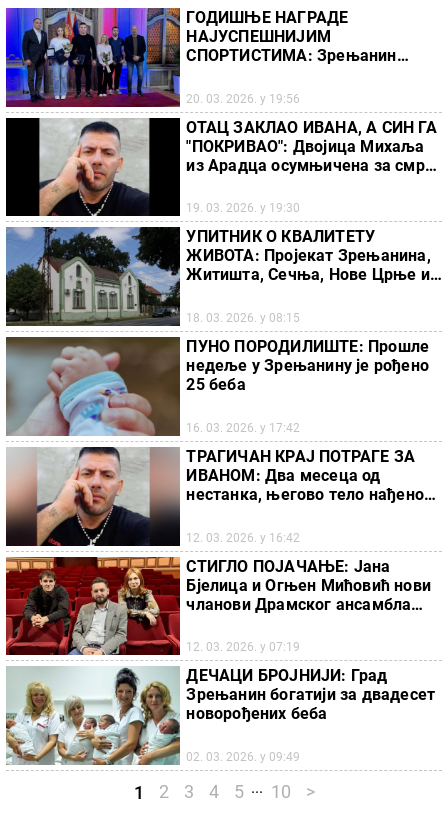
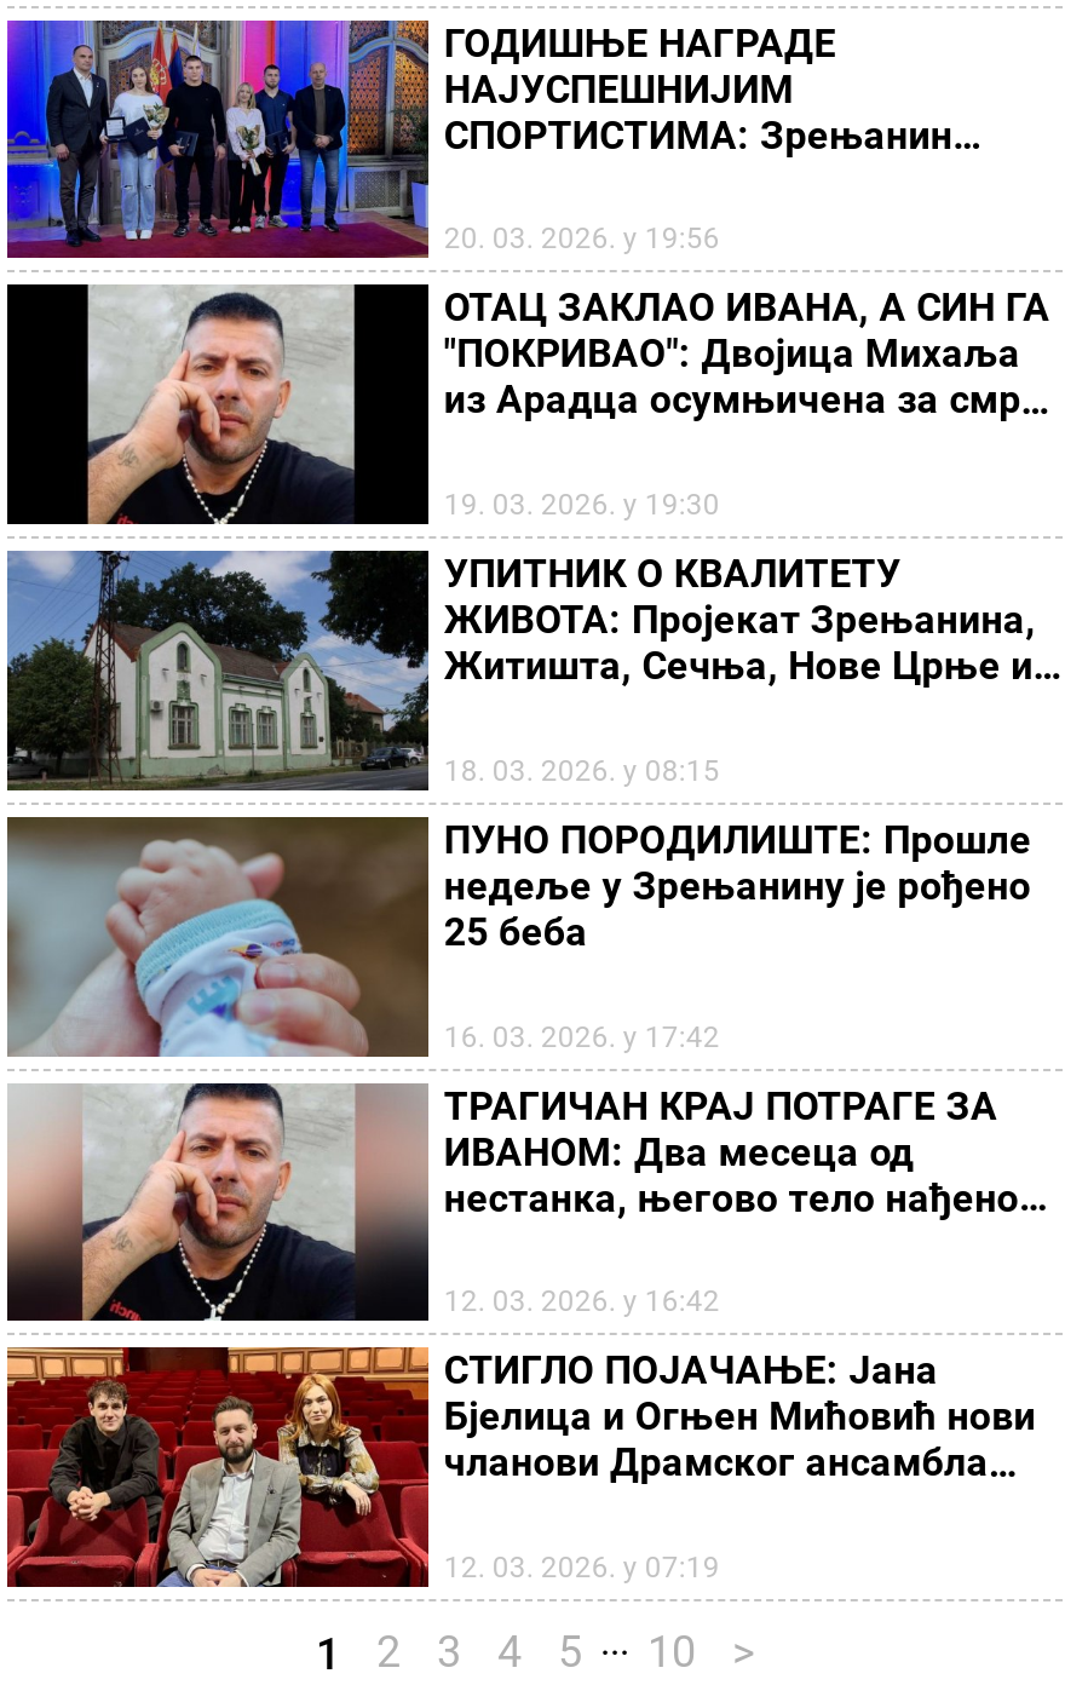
[5,666,435,766] [image] | ДЕЧАЦИ БРОЈНИЈИ: Град | Зрењанин богатији за двадесет | новорођених беба | 02. 03. 2026. у 09:49 -> none

